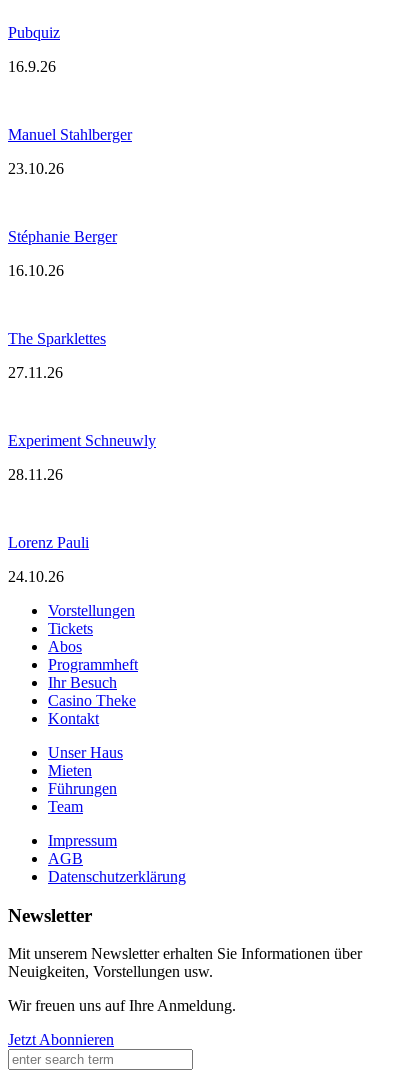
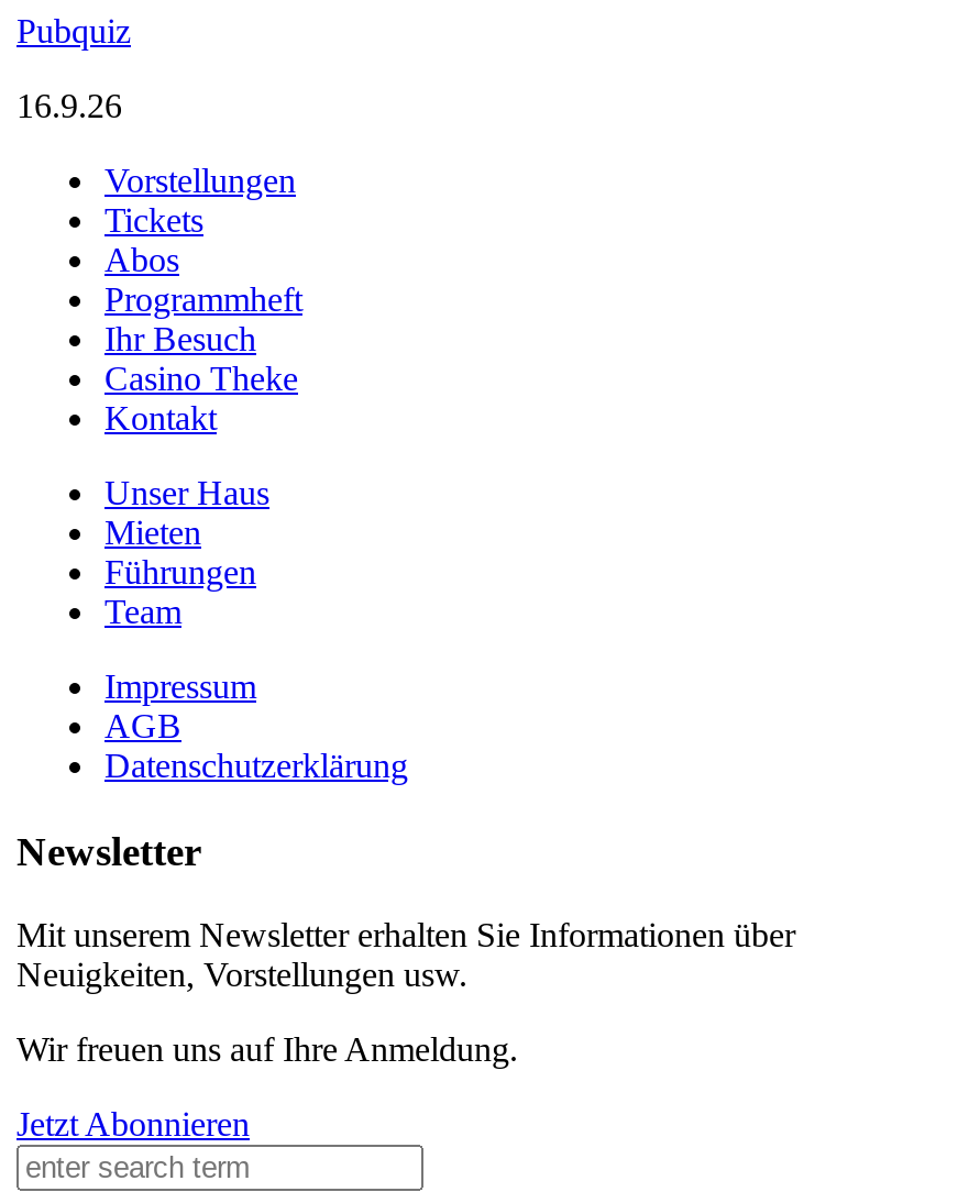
[8,126,132,177] Manuel Stahlberger | 23.10.26 -> none
[8,228,117,279] Stéphanie Berger | 16.10.26 -> none
[8,330,106,381] The Sparklettes | 27.11.26 -> none
[8,432,156,483] Experiment Schneuwly | 28.11.26 -> none
[8,534,89,585] Lorenz Pauli | 24.10.26 -> none

